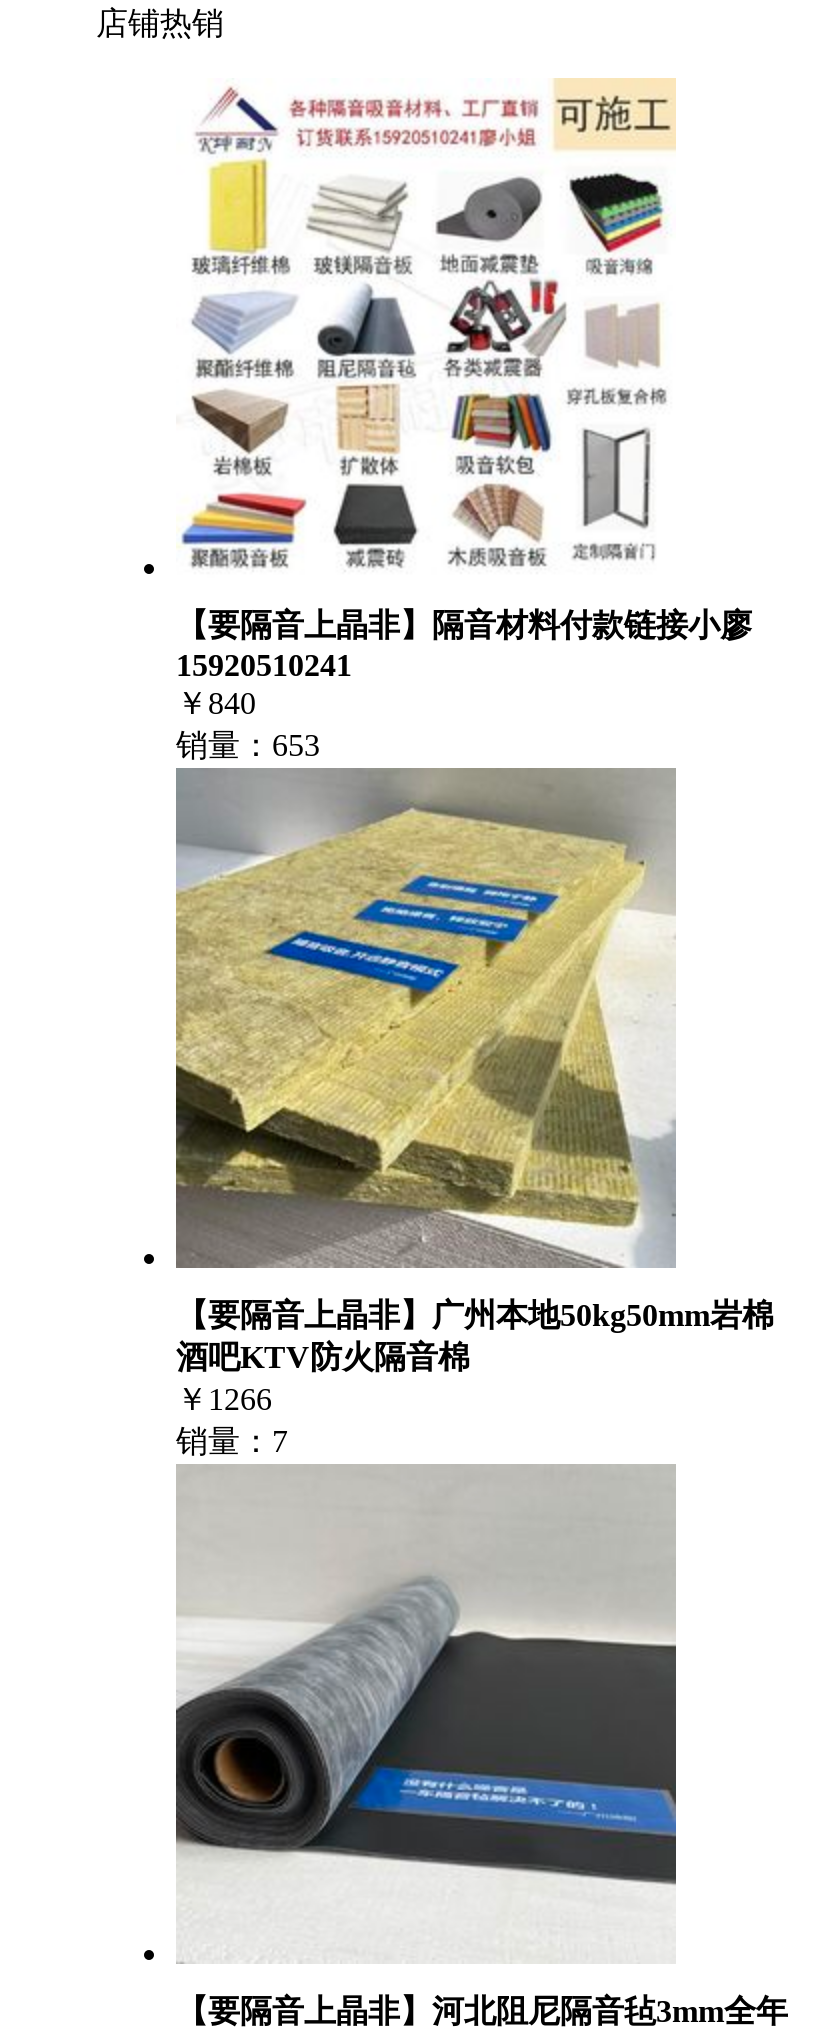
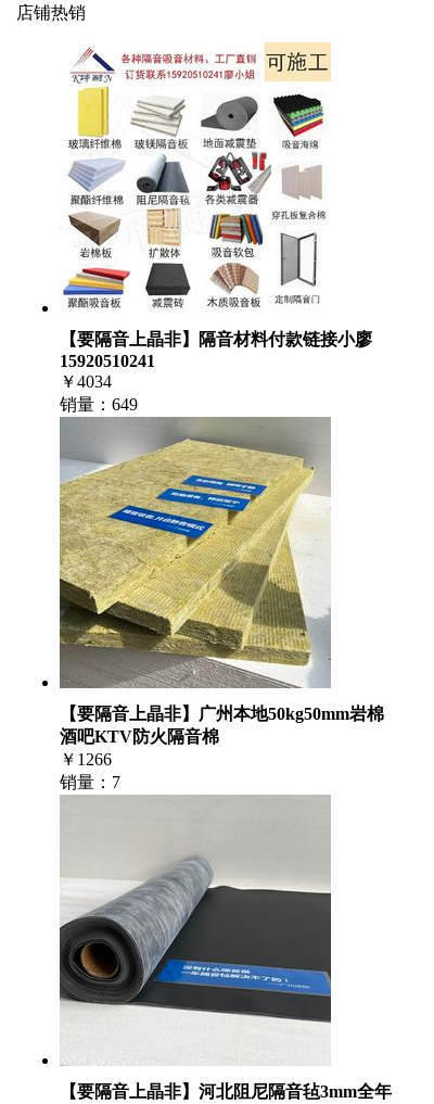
[176,686,256,720] ￥840 -> [60,372,112,391] ￥4034
[176,728,320,762] 销量：653 -> [60,395,138,413] 销量：649

